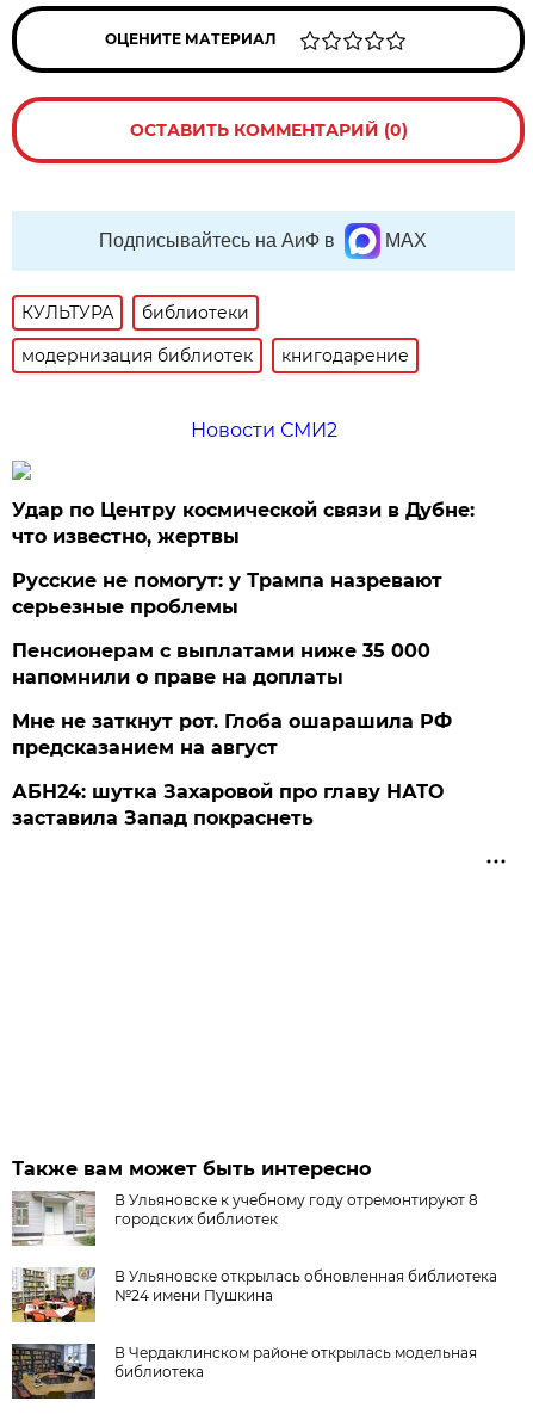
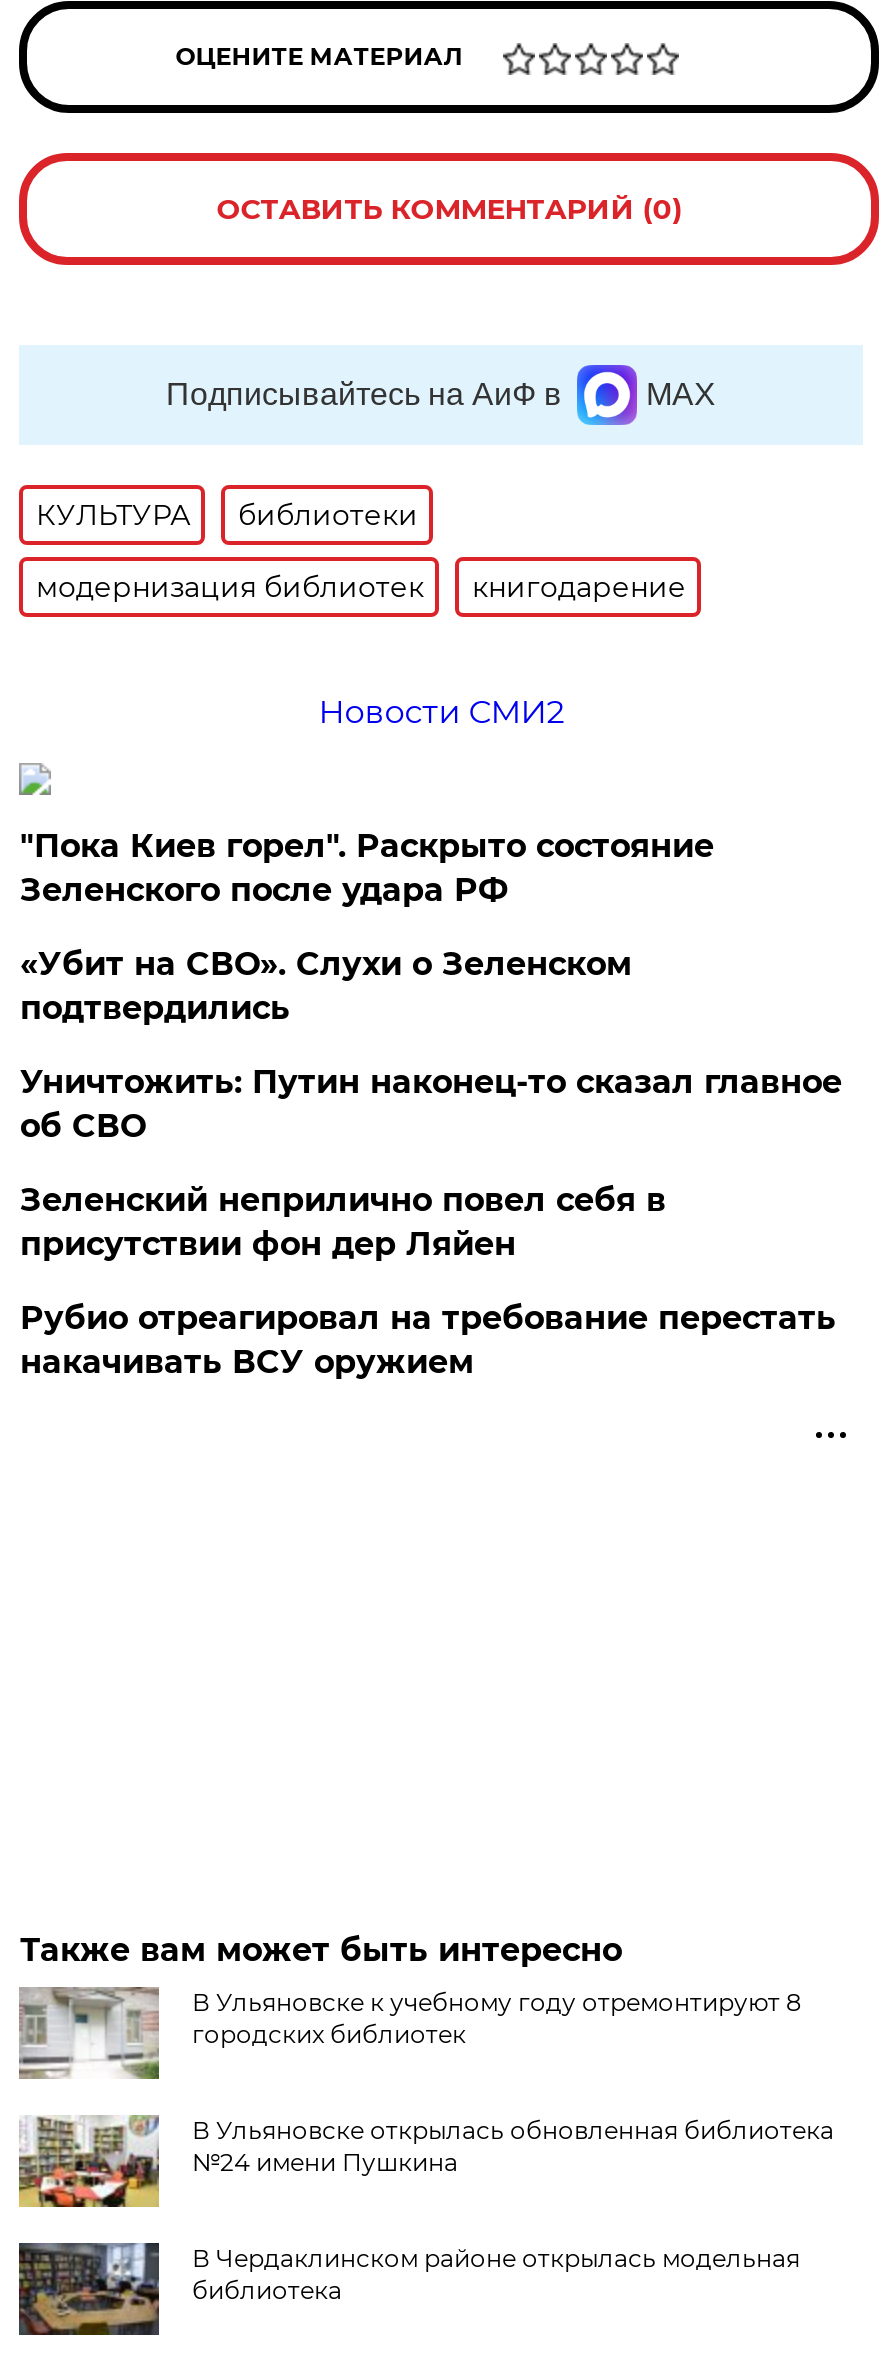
[12,499,475,548] Удар по Центру космической связи в Дубне: | что известно, жертвы -> [20,827,714,909] "Пока Киев горел". Раскрыто состояние | Зеленского после удара РФ
[12,569,443,618] Русские не помогут: у Трампа назревают | серьезные проблемы -> [20,945,632,1027] «Убит на СВО». Слухи о Зеленском | подтвердились
[12,640,431,689] Пенсионерам с выплатами ниже 35 000 | напомнили о праве на доплаты -> [20,1063,842,1145] Уничтожить: Путин наконец-то сказал главное | об СВО
[12,710,452,759] Мне не заткнут рот. Глоба ошарашила РФ | предсказанием на август -> [20,1181,666,1263] Зеленский неприлично повел cебя в | присутствии фон дер Ляйен
[12,780,444,829] АБН24: шутка Захаровой про главу НАТО | заставила Запад покраснеть -> [20,1299,836,1381] Рубио отреагировал на требование перестать | накачивать ВСУ оружием

